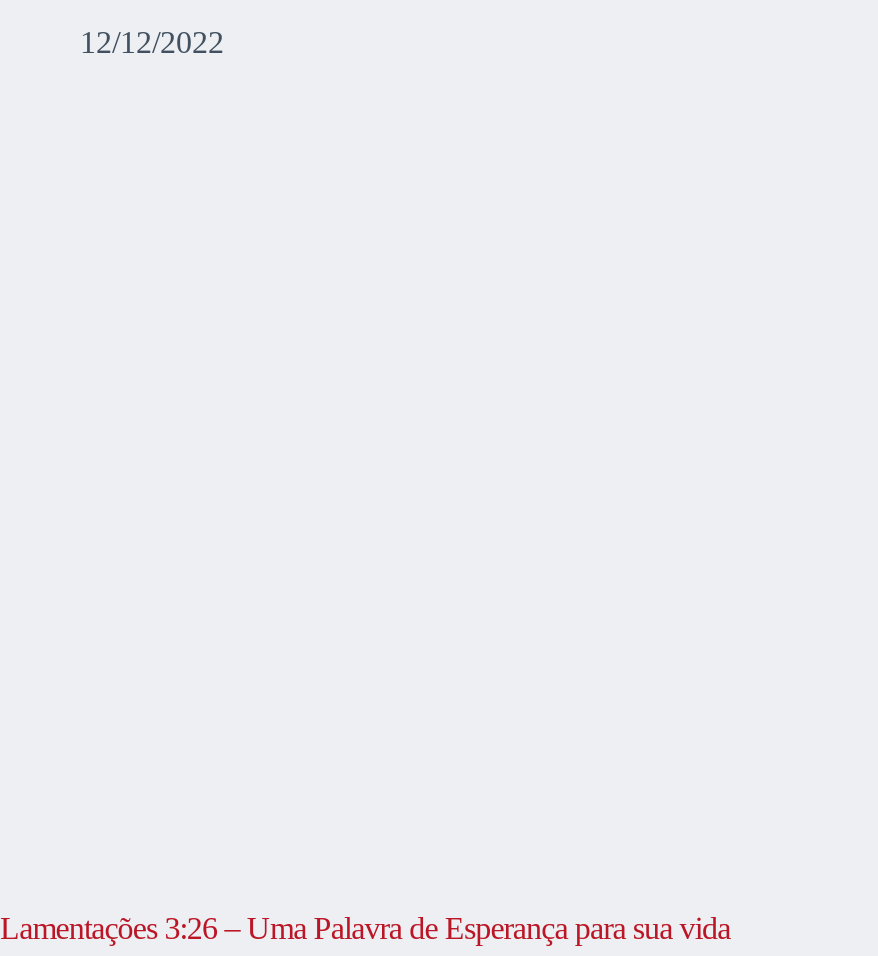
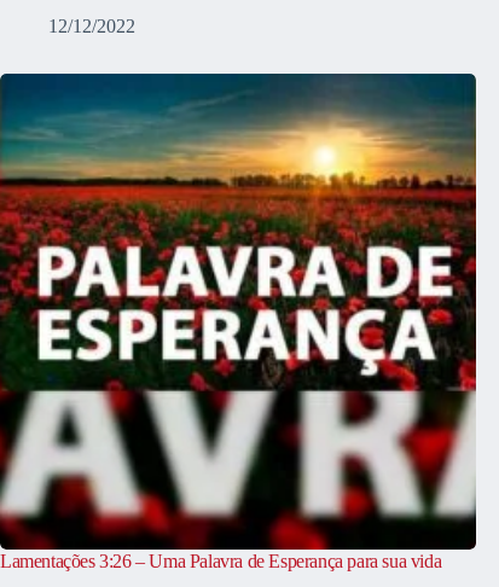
none -> [4,72,477,551] [image]

